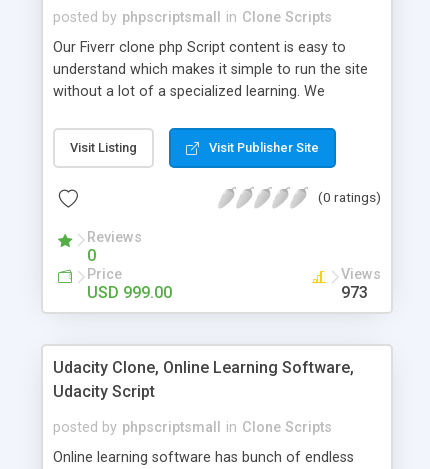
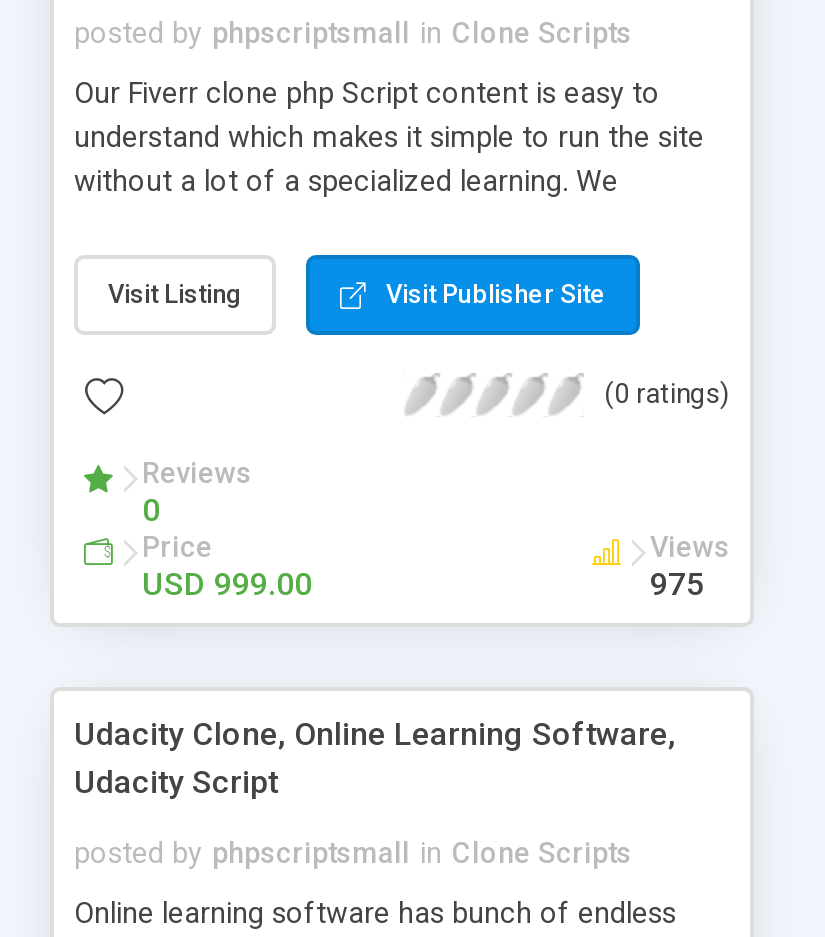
[341,283,368,302] 973 -> [650,565,704,603] 975

